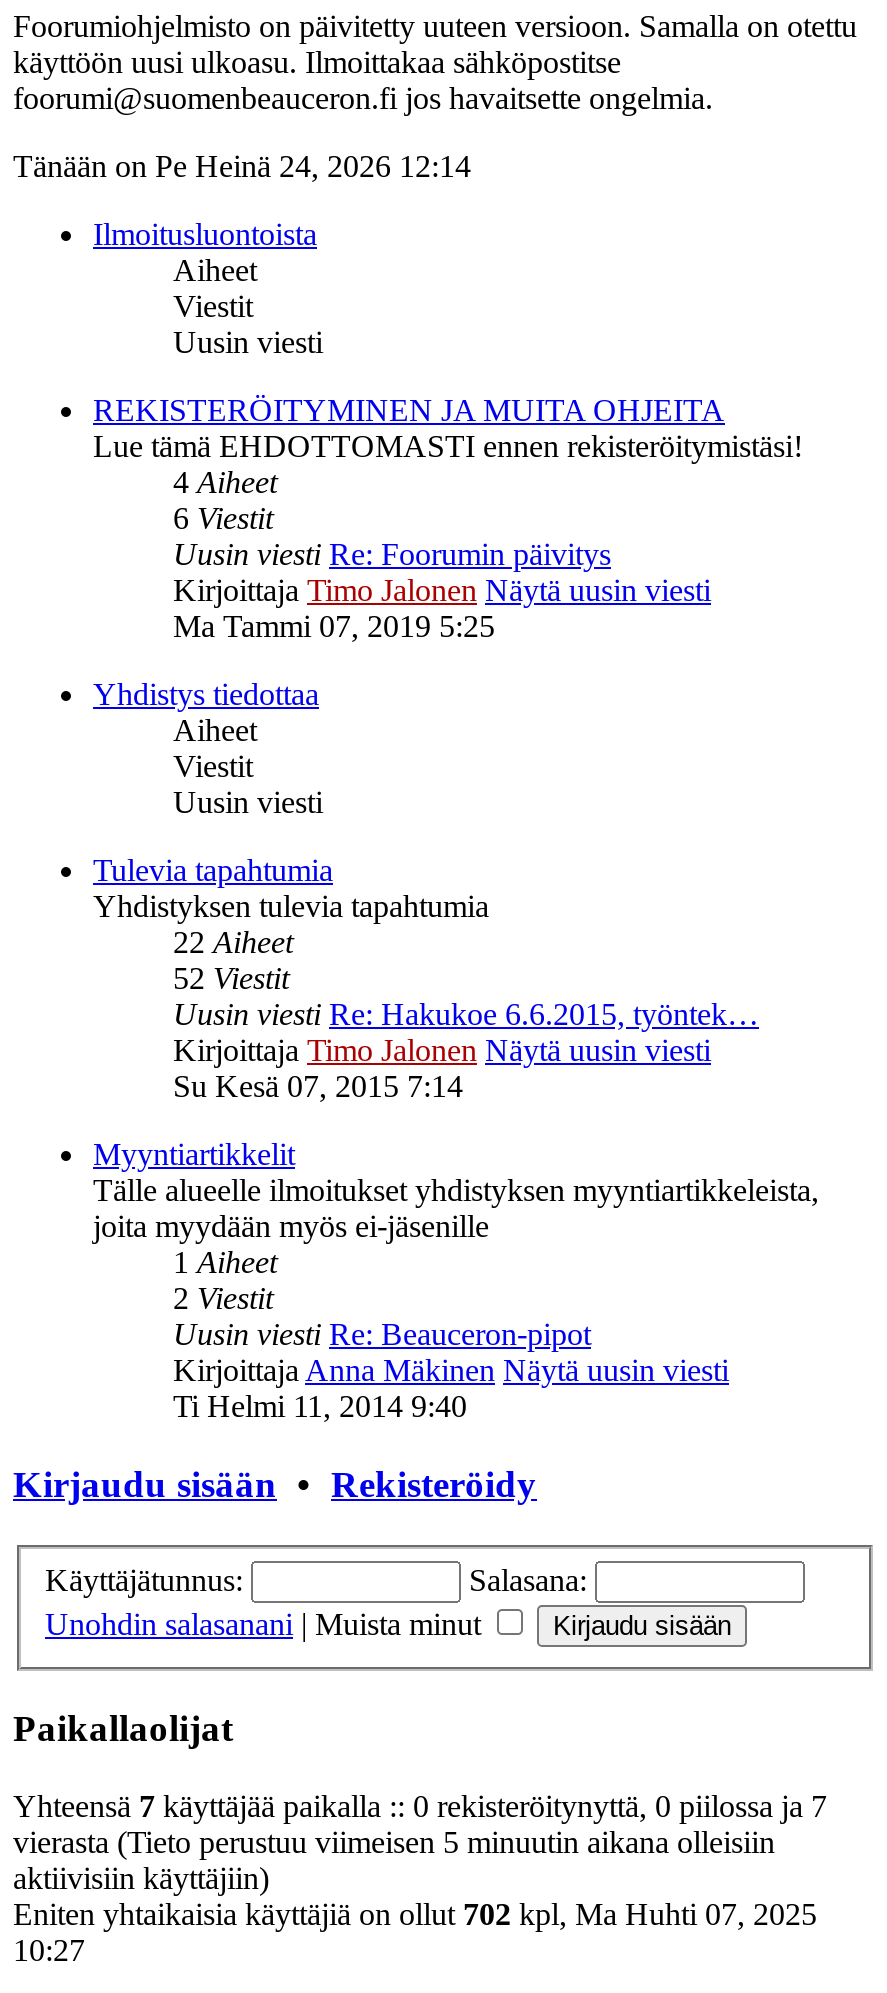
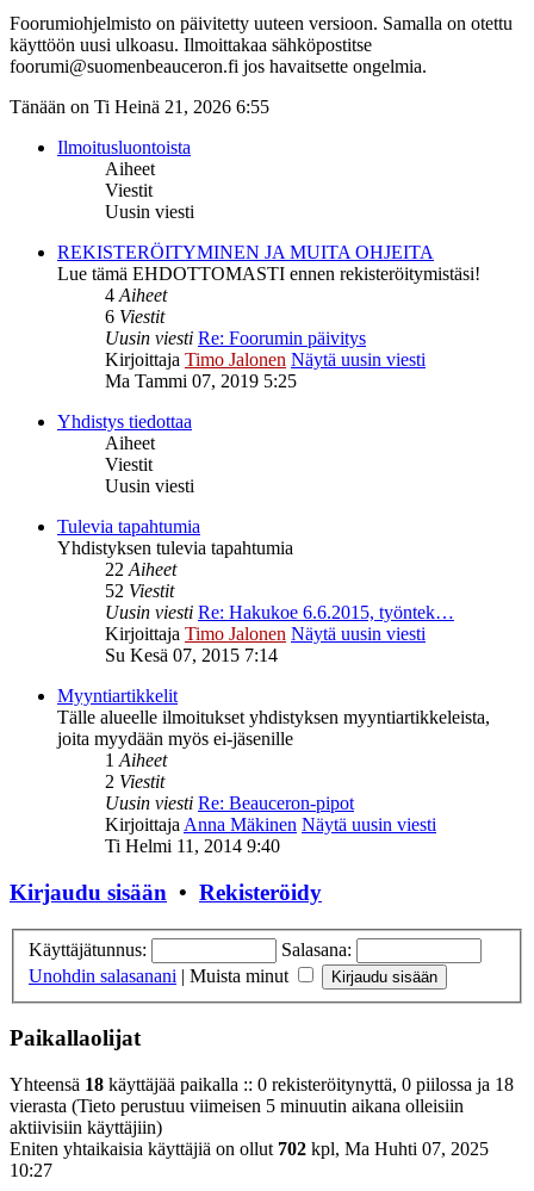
[13,150,471,184] Tänään on Pe Heinä 24, 2026 12:14 -> [10,97,269,117] Tänään on Ti Heinä 21, 2026 6:55
[13,1789,827,1823] Yhteensä 7 käyttäjää paikalla :: 0 rekisteröitynyttä, 0 piilossa ja 7 -> [10,1074,514,1094] Yhteensä 18 käyttäjää paikalla :: 0 rekisteröitynyttä, 0 piilossa ja 18

